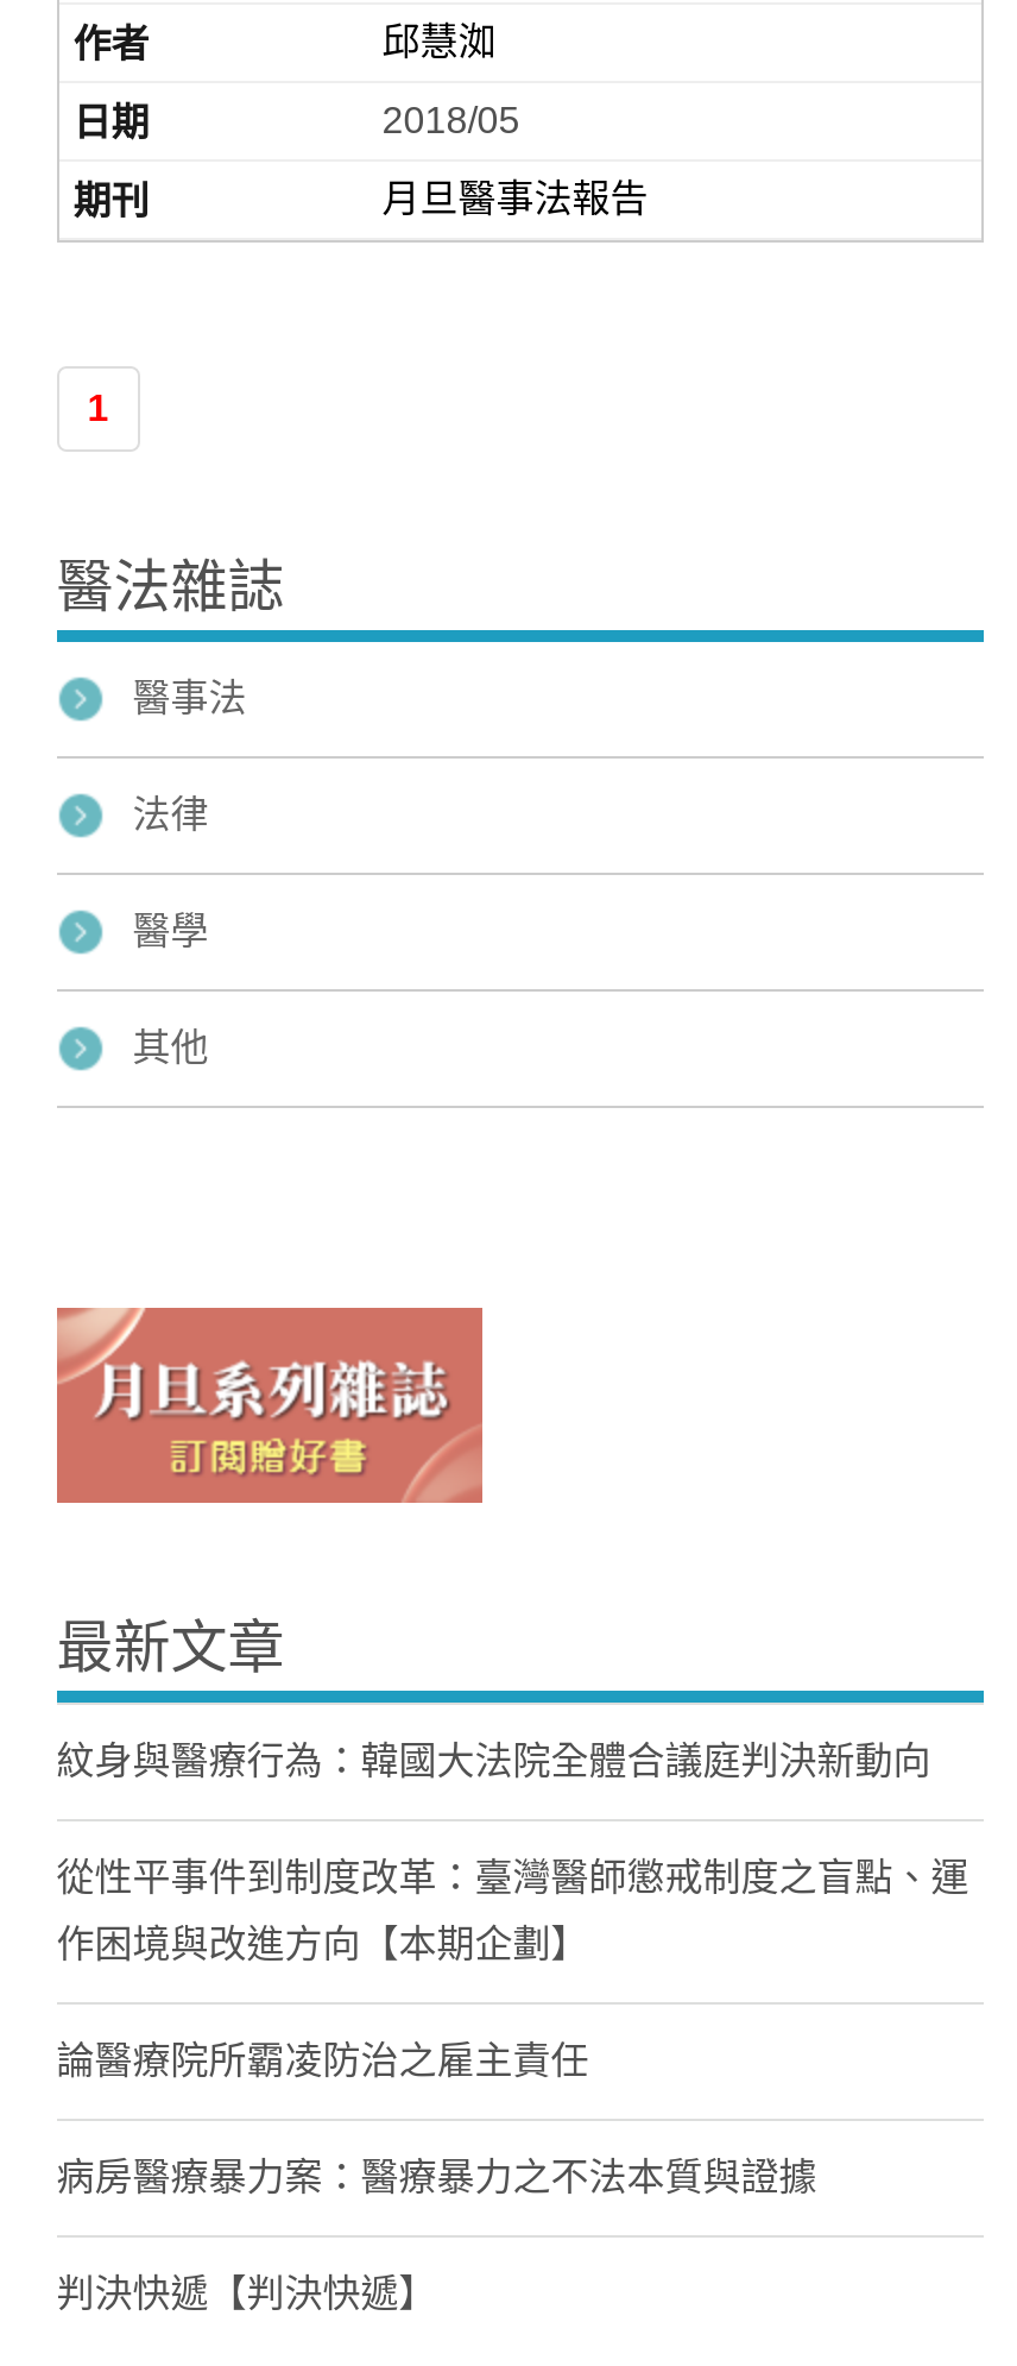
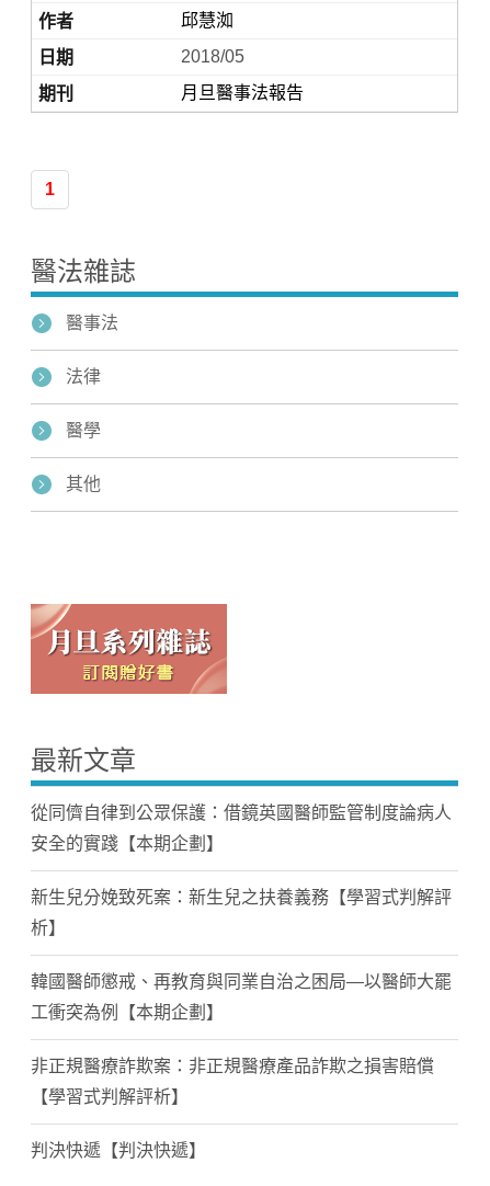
[57,1741,969,2197] 紋身與醫療行為：韓國大法院全體合議庭判決新動向 | 從性平事件到制度改革：臺灣醫師懲戒制度之盲點、運 | 作困境與改進方向【本期企劃】 | 論醫療院所霸凌防治之雇主責任 | 病房醫療暴力案：醫療暴力之不法本質與證據 -> [30,803,451,1106] 從同儕自律到公眾保護：借鏡英國醫師監管制度論病人 | 安全的實踐【本期企劃】 | 新生兒分娩致死案：新生兒之扶養義務【學習式判解評 | 析】 | 韓國醫師懲戒、再教育與同業自治之困局—以醫師大罷 | 工衝突為例【本期企劃】 | 非正規醫療詐欺案：非正規醫療產品詐欺之損害賠償 | 【學習式判解評析】

